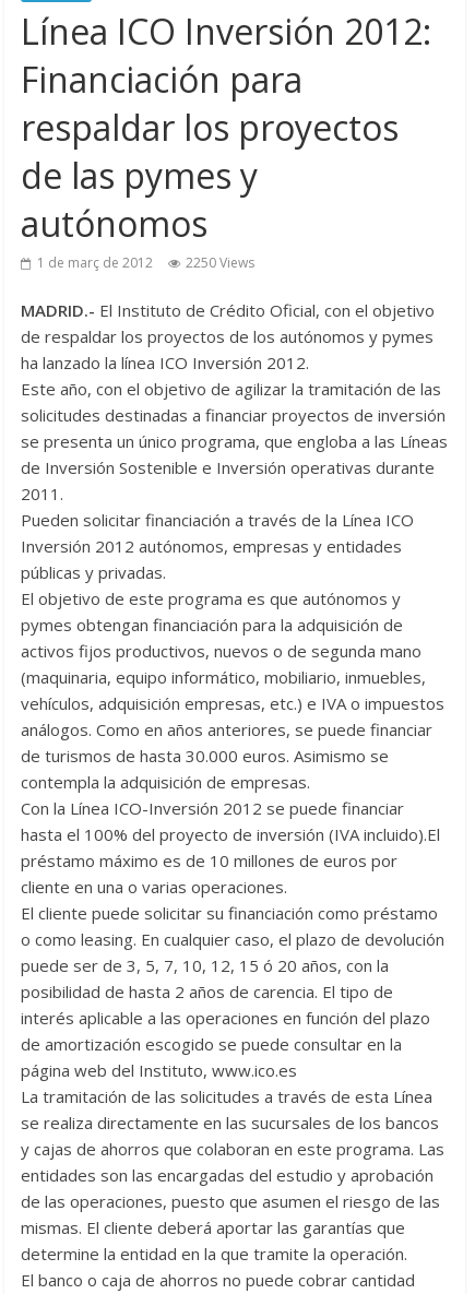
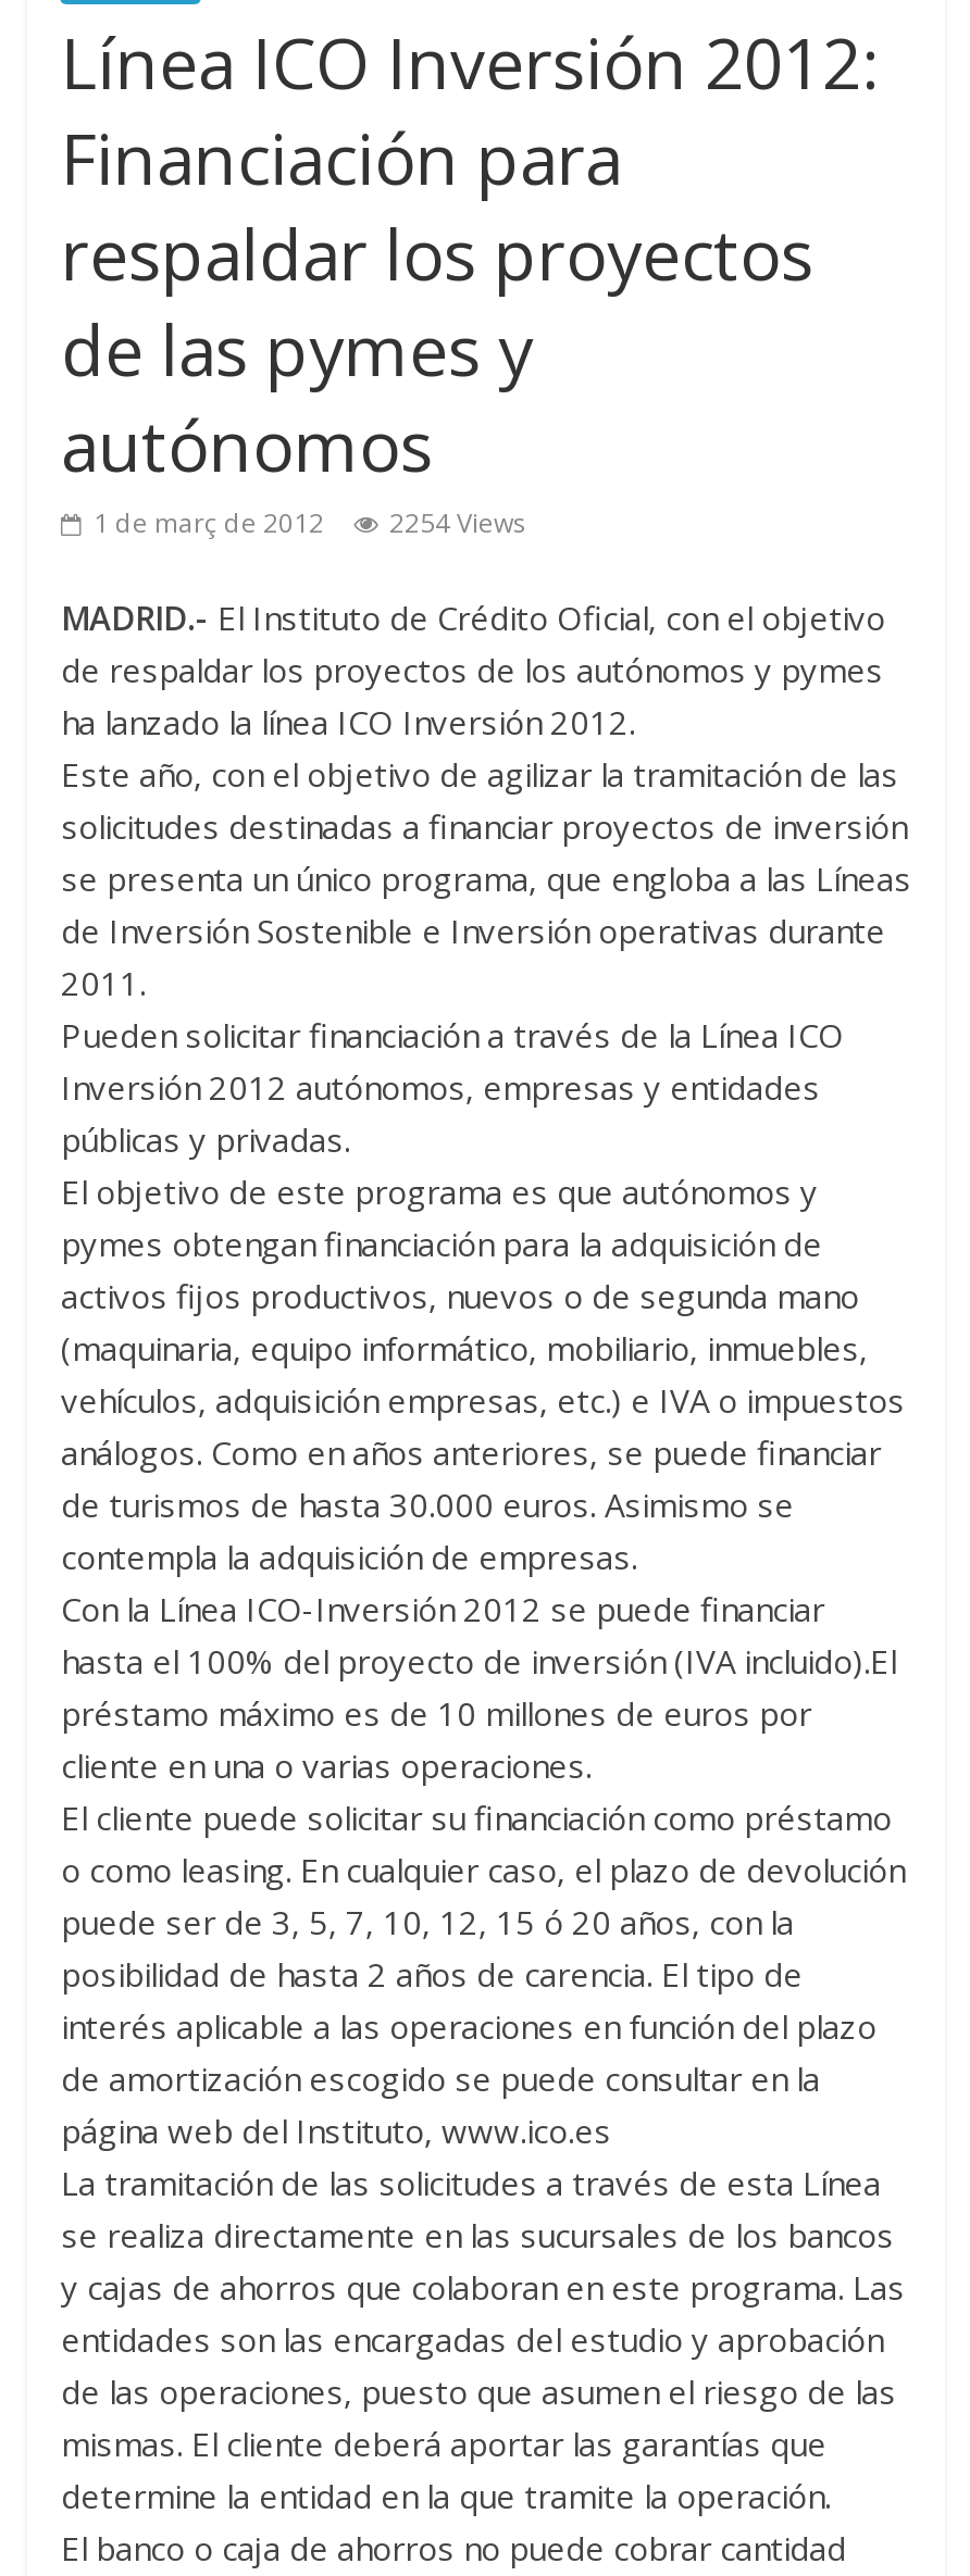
[38,253,255,272] 1 de març de 2012 2250 Views -> [93,504,526,541] 1 de març de 2012 2254 Views

